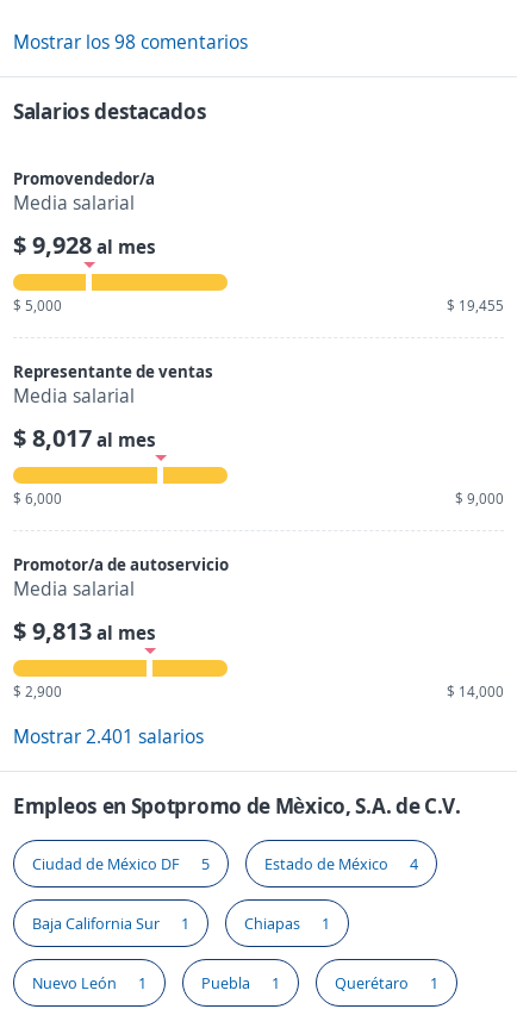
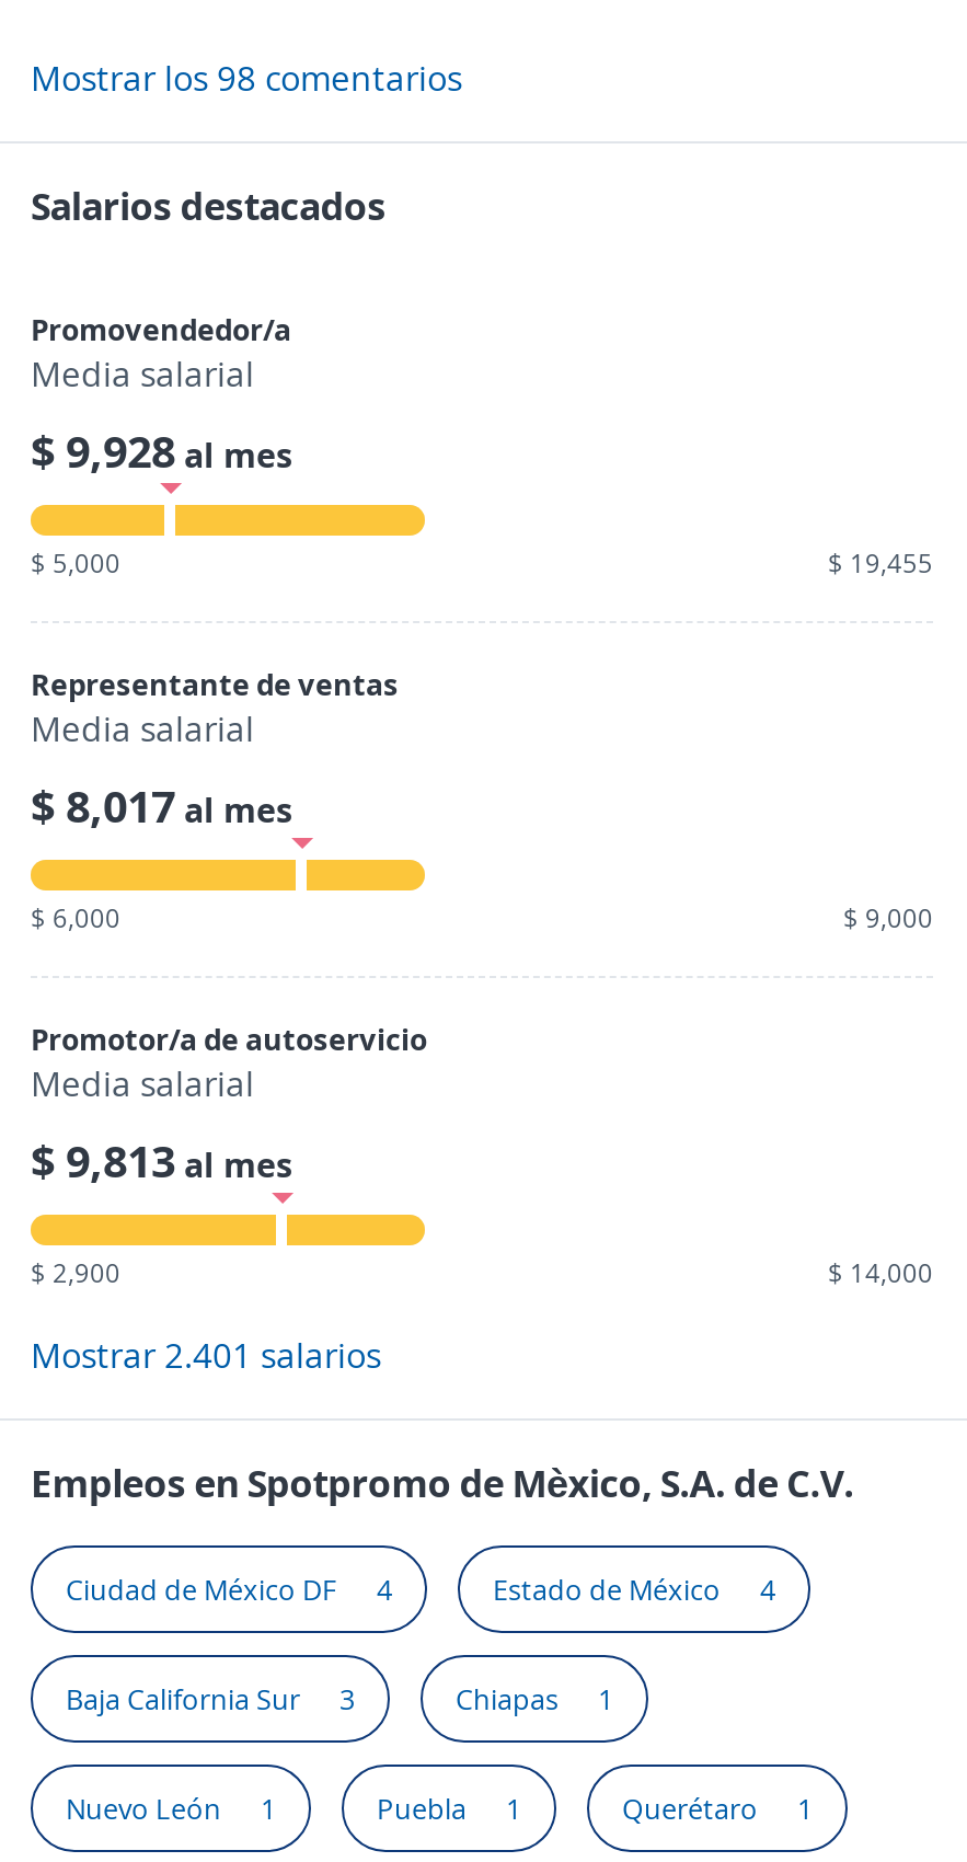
[32,853,210,875] Ciudad de México DF 5 -> [66,1570,392,1610] Ciudad de México DF 4
[32,913,189,934] Baja California Sur 1 -> [66,1680,355,1719] Baja California Sur 3

